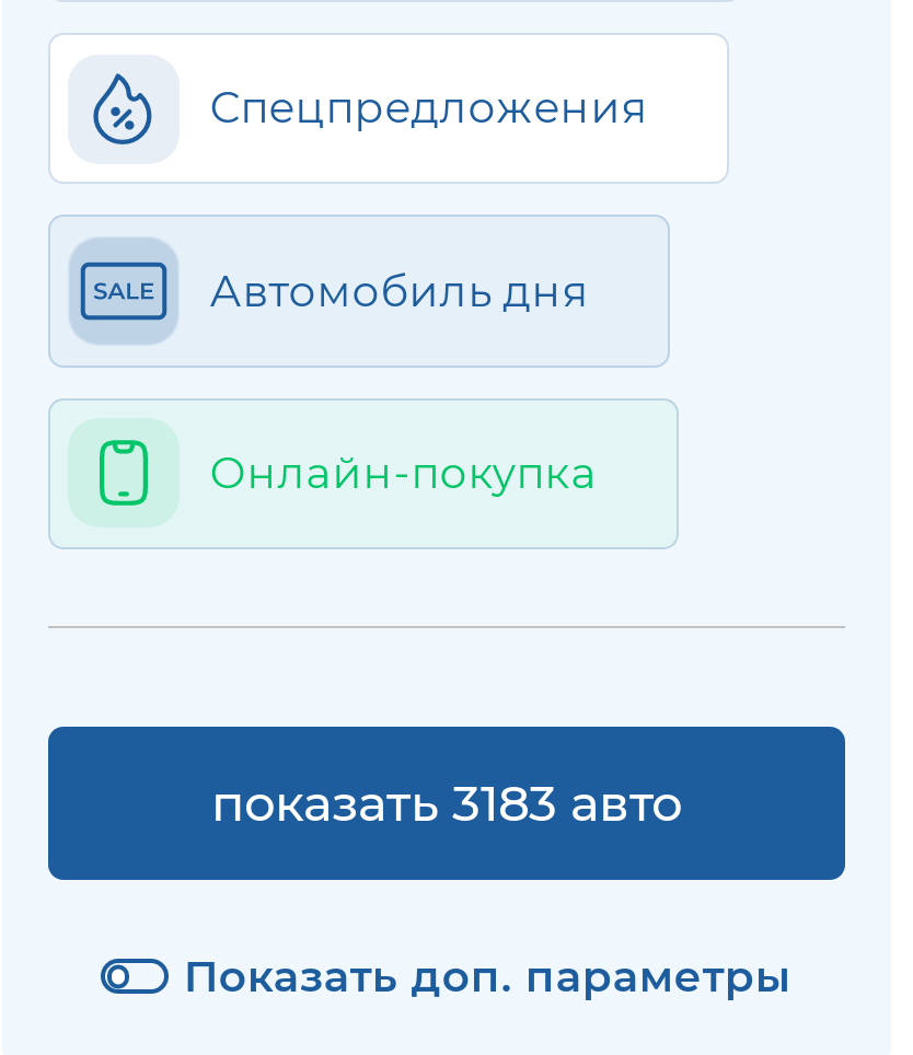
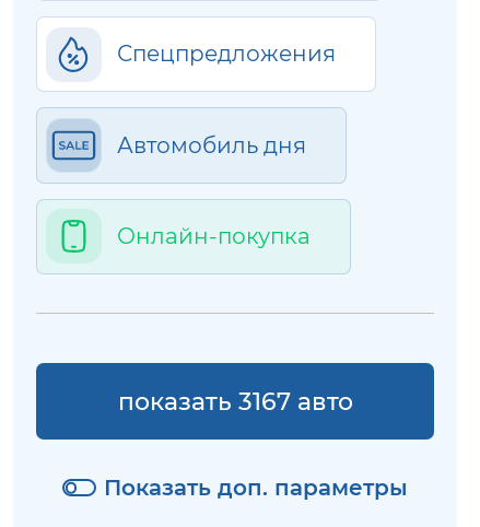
[211,772,682,833] показать 3183 авто -> [118,386,353,416] показать 3167 авто

